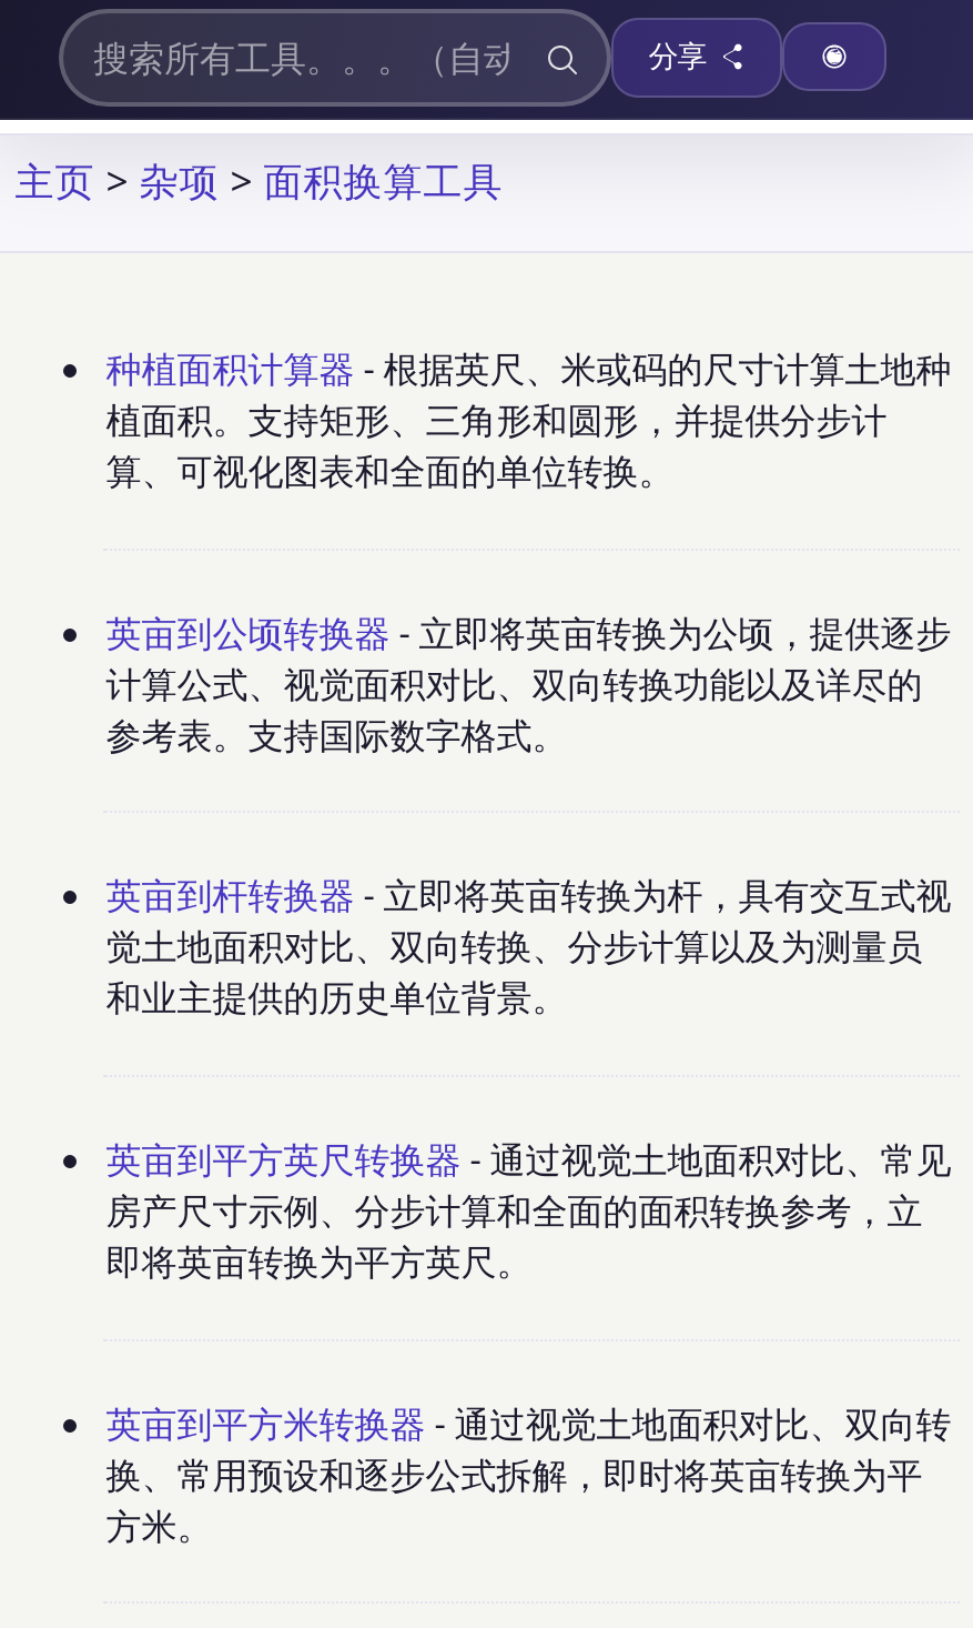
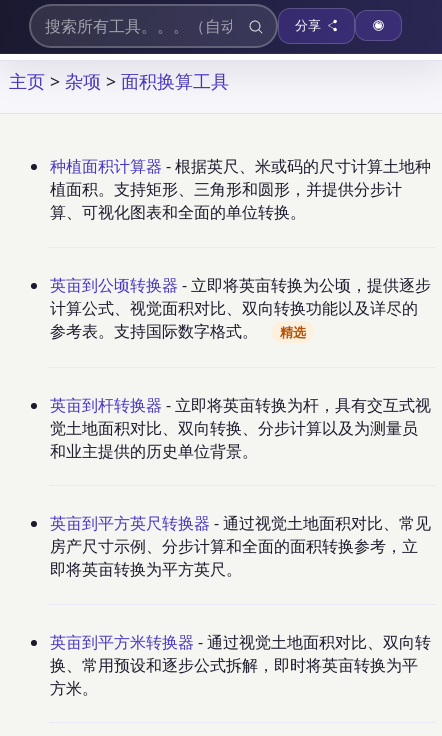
none -> [280,323,306,341] 精选

